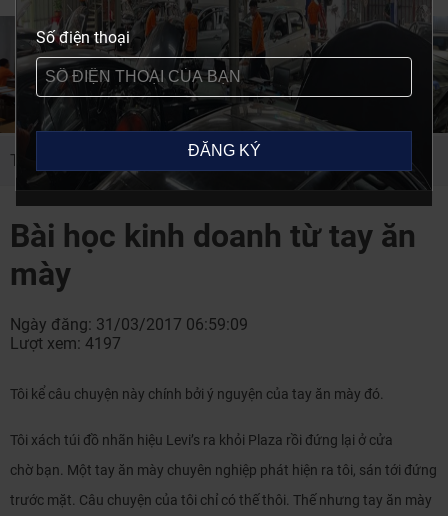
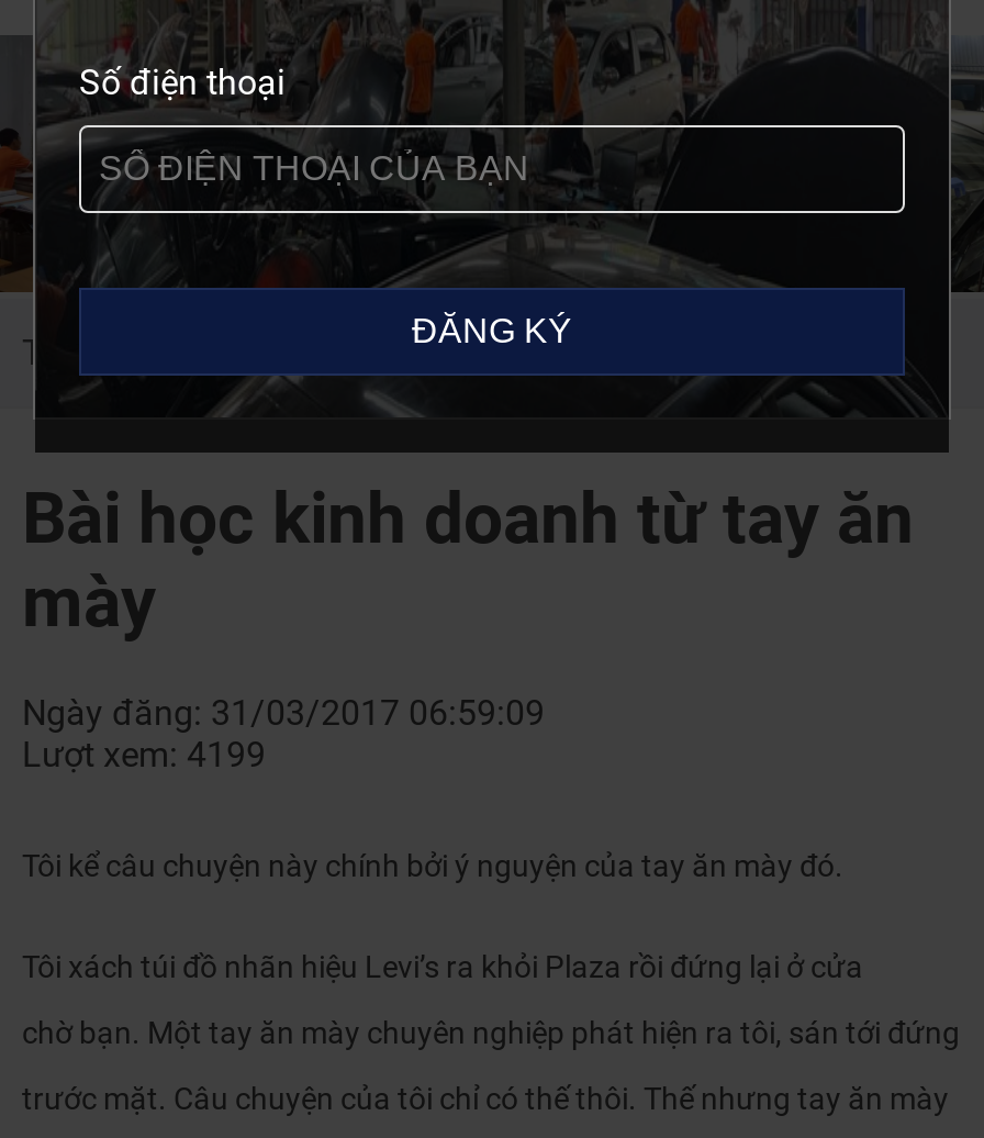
[10,333,121,352] Lượt xem: 4197 -> [22,733,266,774] Lượt xem: 4199

